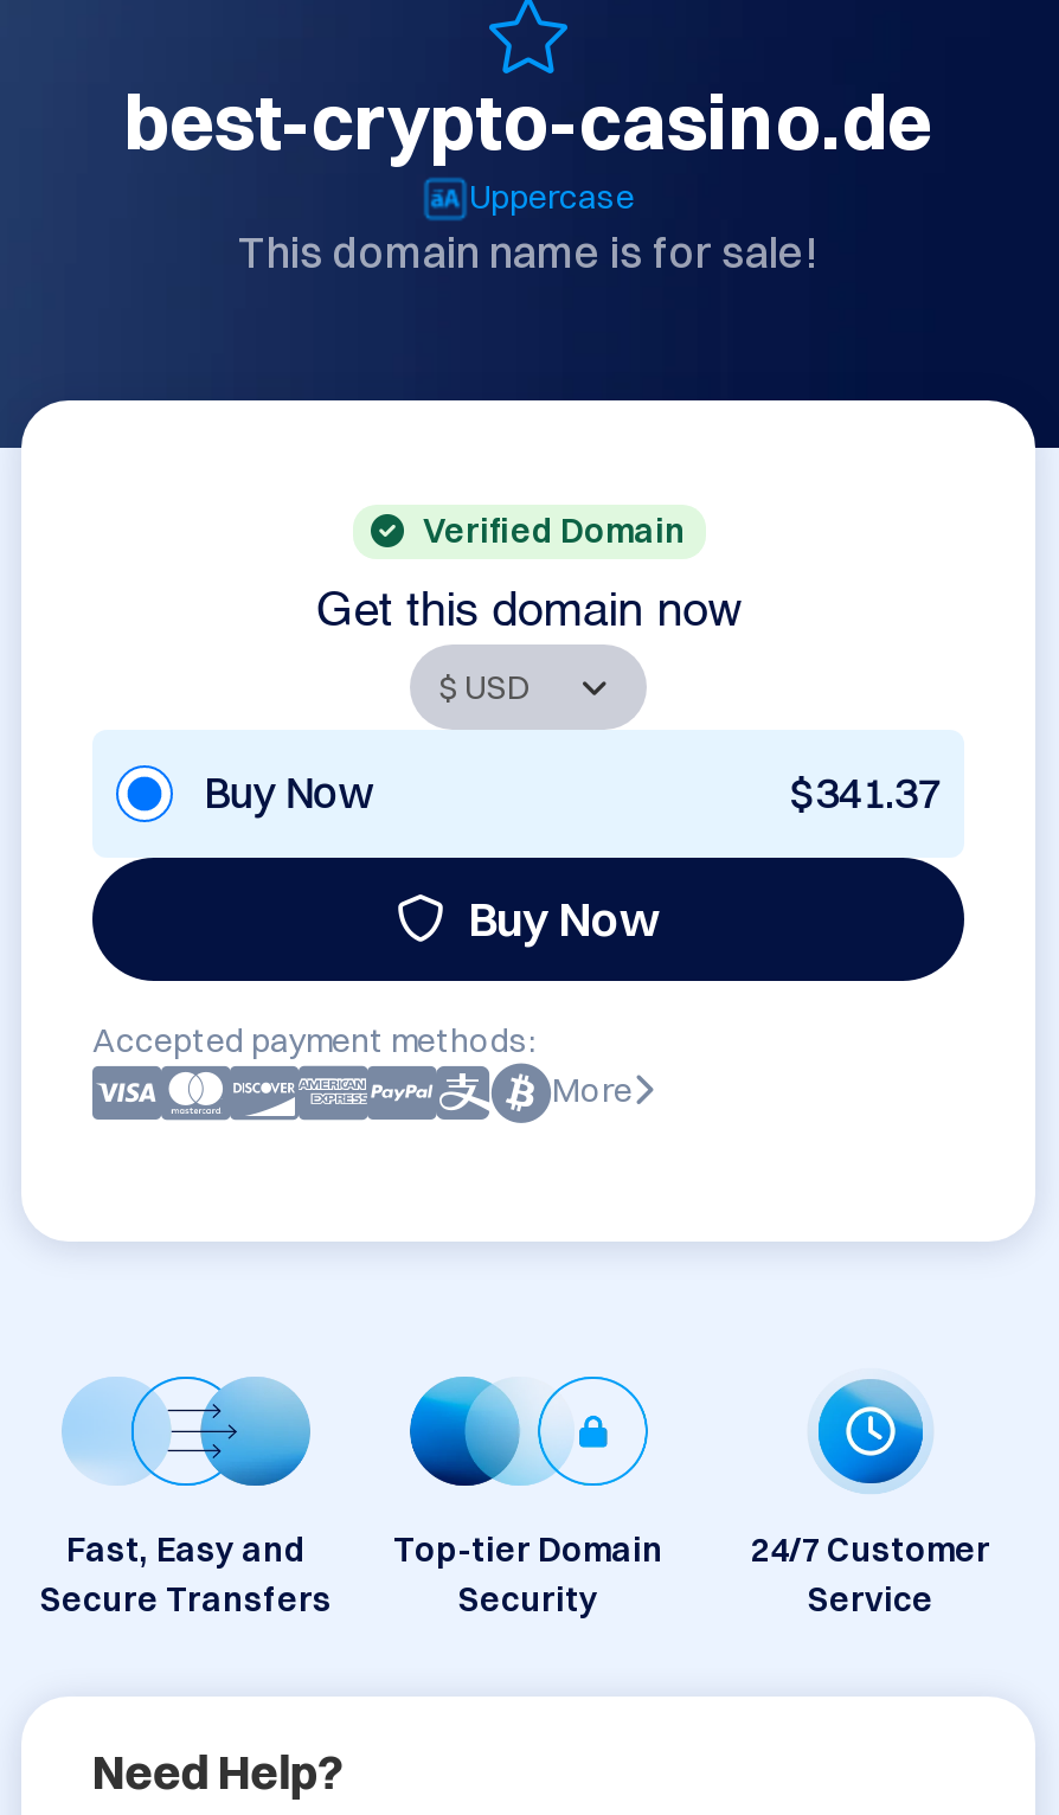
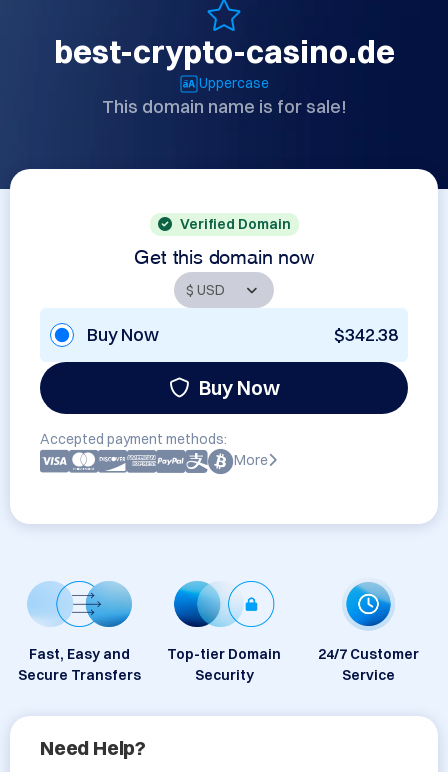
[789,765,941,820] $341.37 -> [334,323,398,346] $342.38

